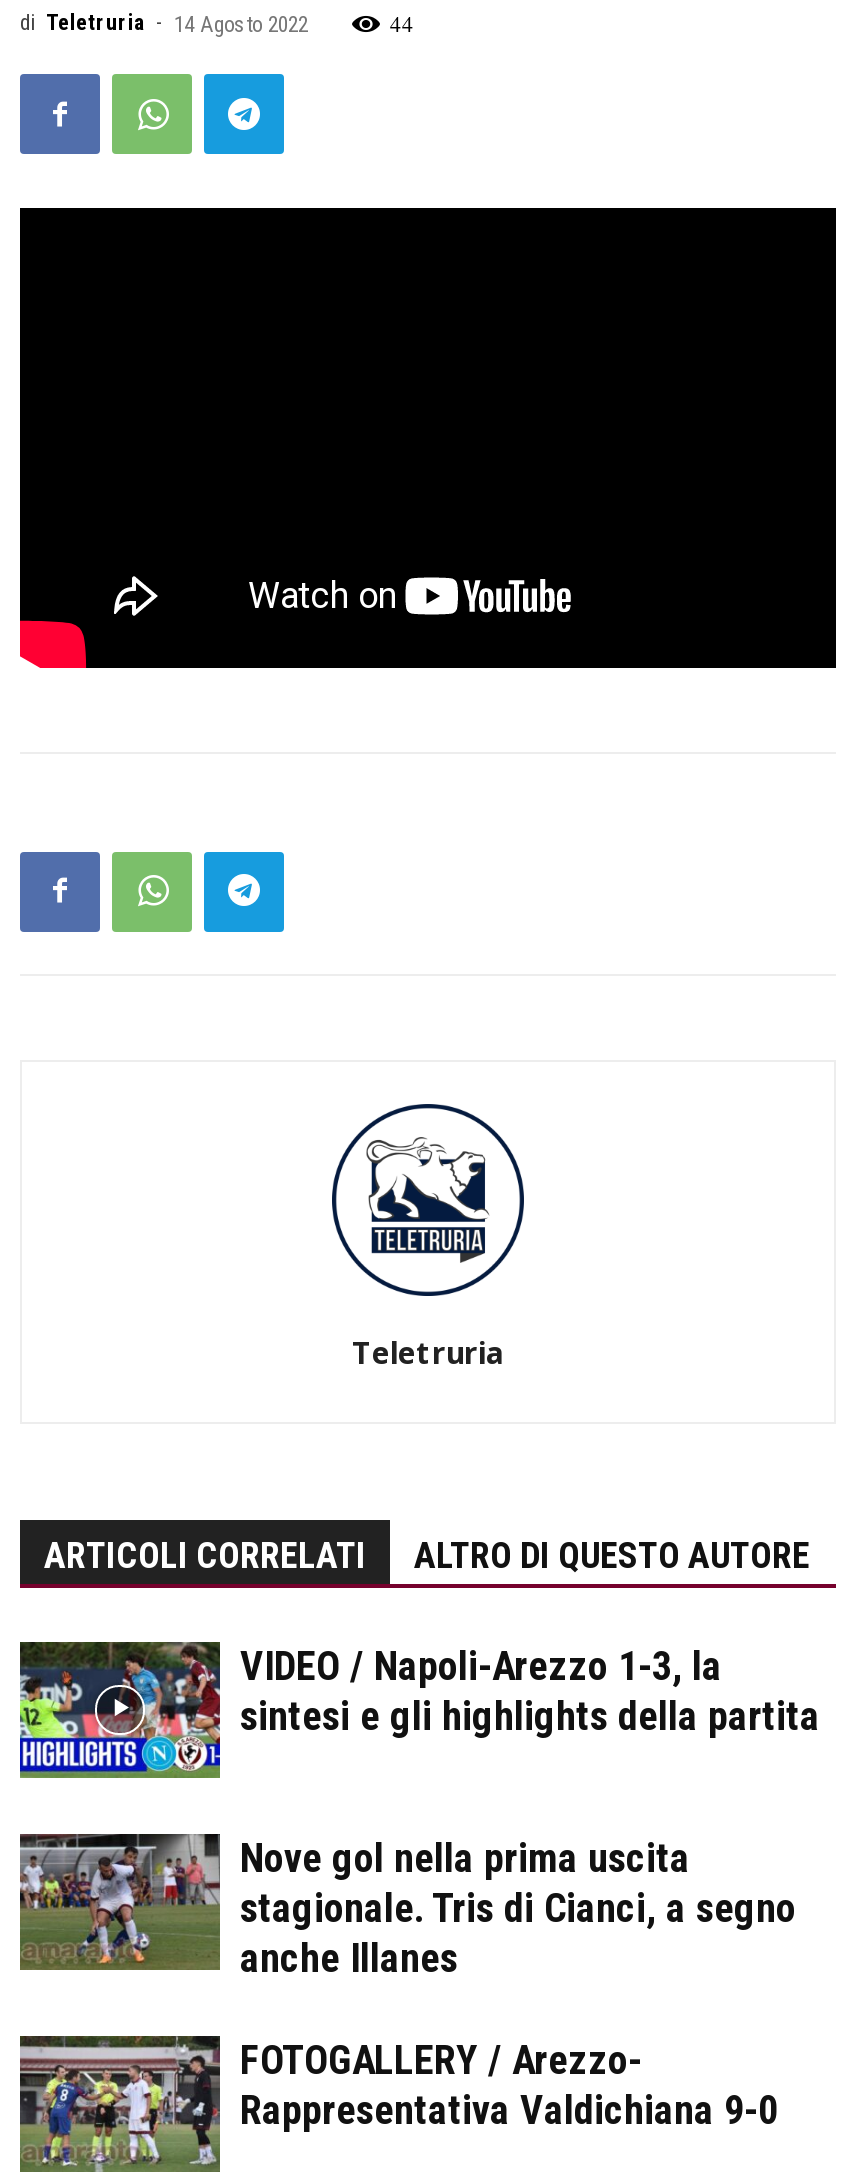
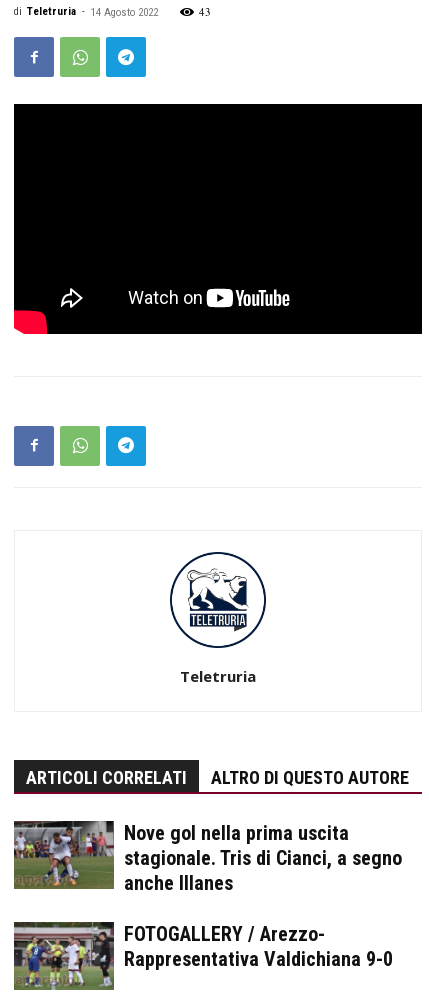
[390,8,414,38] 44 -> [199,4,211,19] 43
[18,1641,820,1776] [image] | VIDEO / Napoli-Arezzo 1-3, la | sintesi e gli highlights della partita -> none

